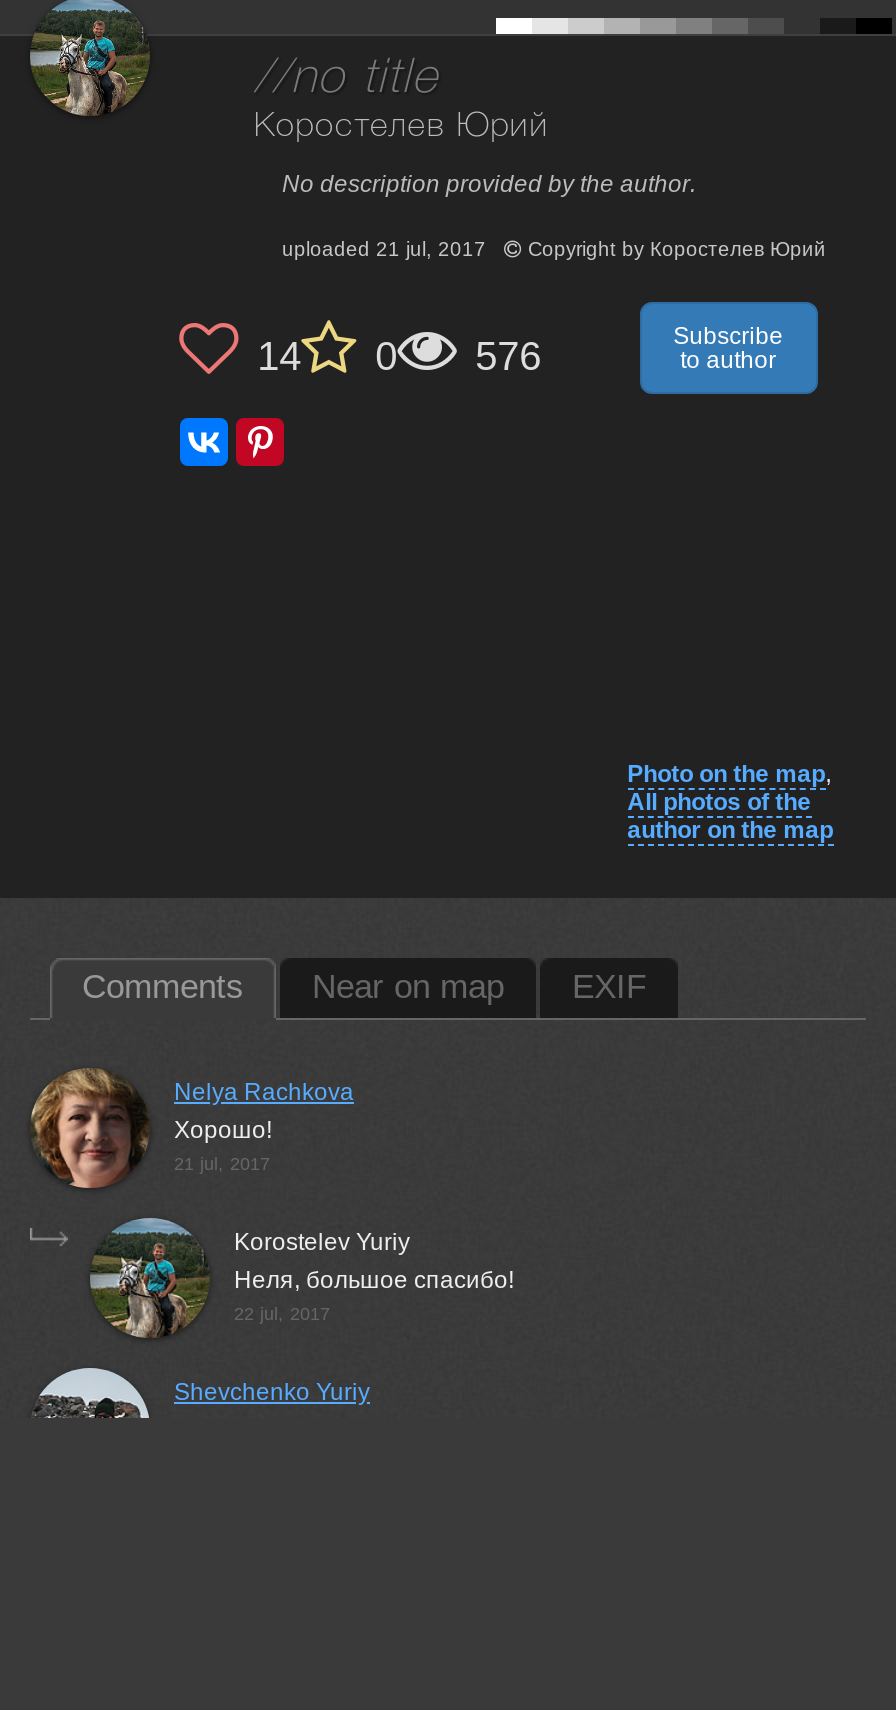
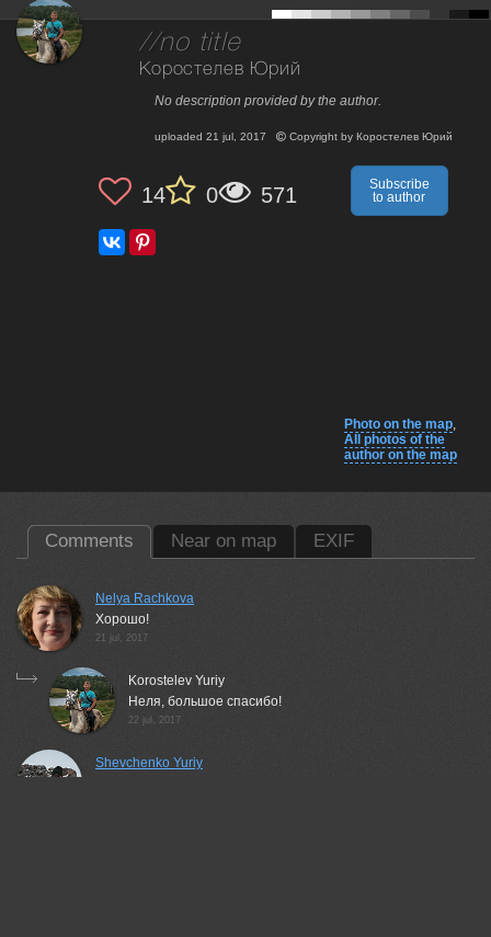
[475,333,541,377] 576 -> [261,183,297,207] 571

